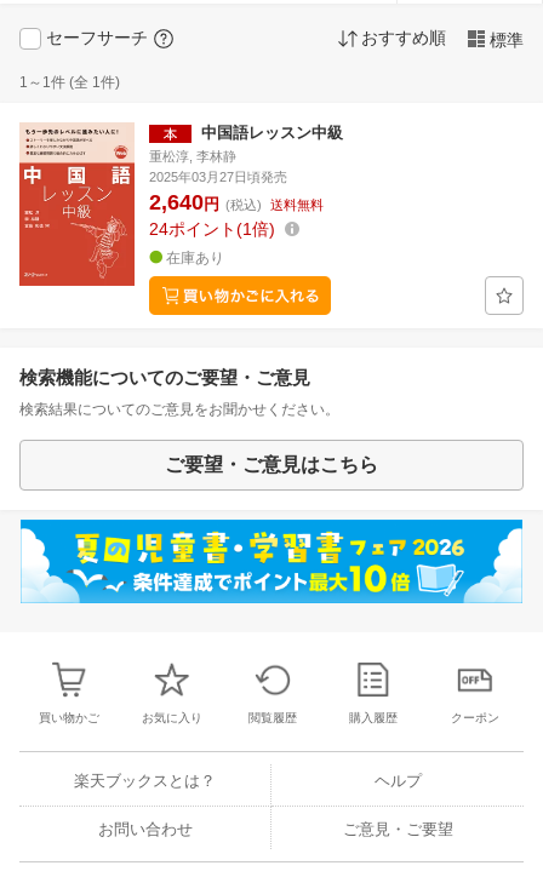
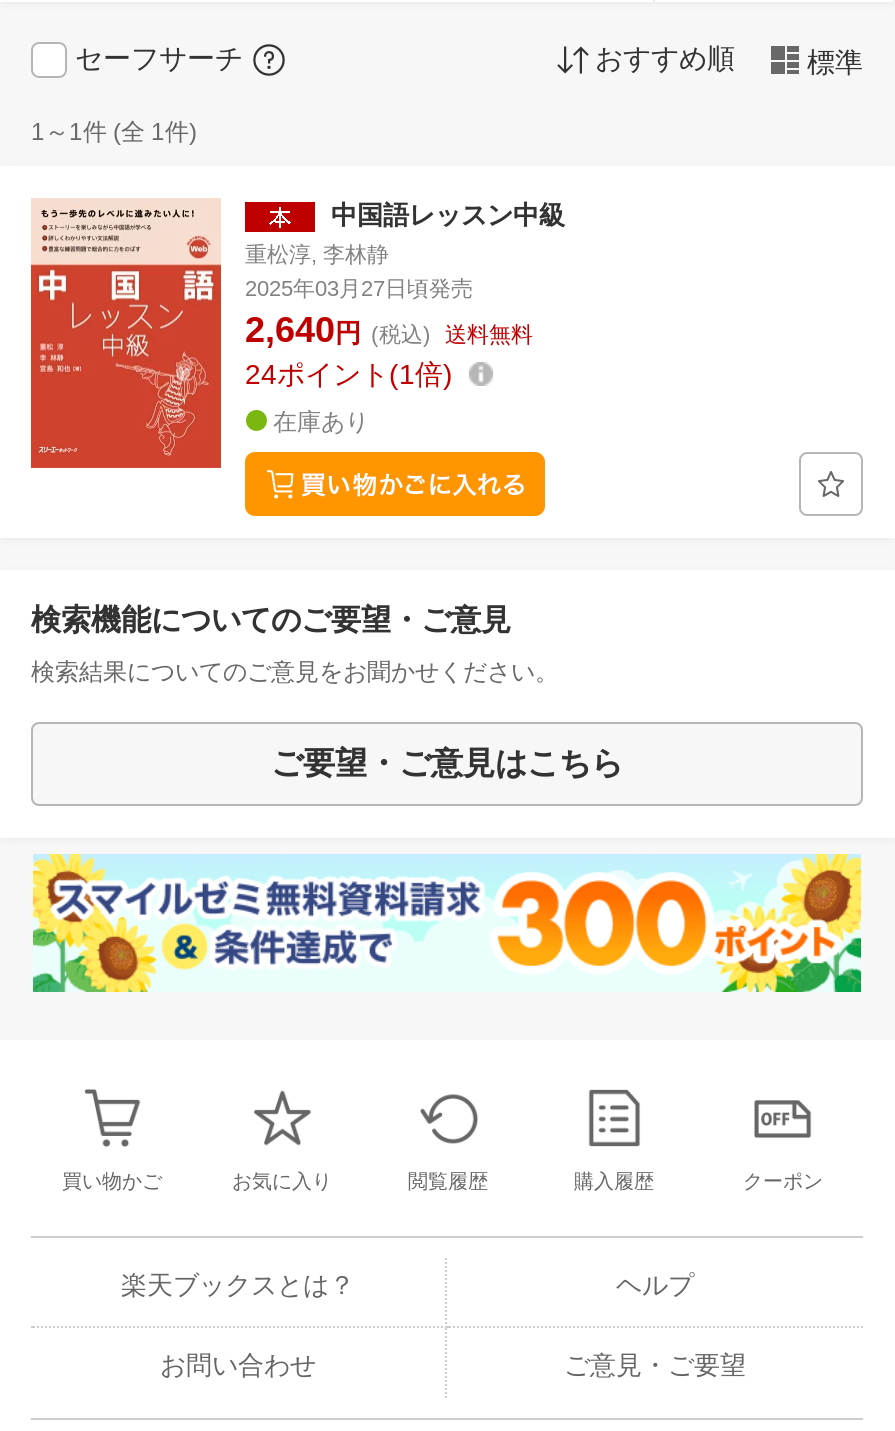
[19,518,524,604] [image] -> [31,852,863,994] [image]

